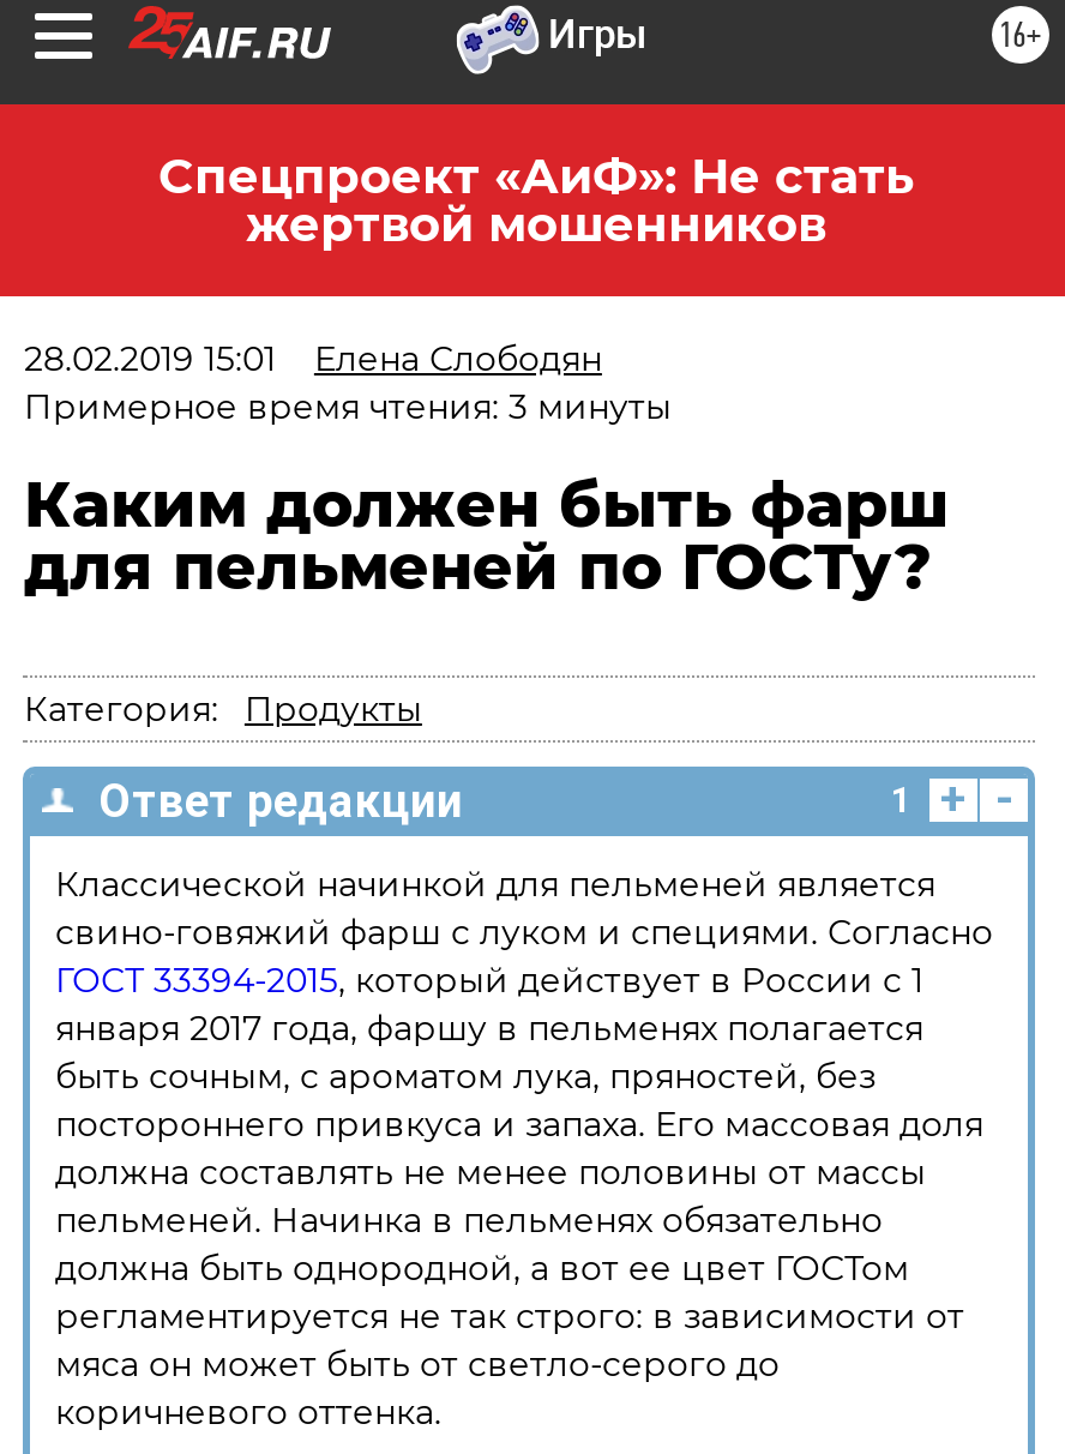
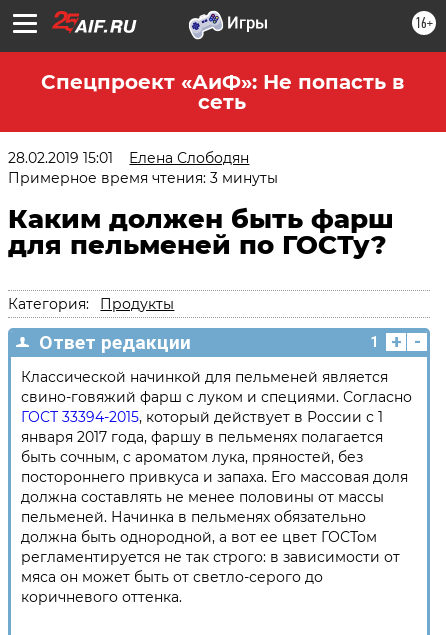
[158,148,914,253] Спецпроект «АиФ»: Не стать | жертвой мошенников -> [40,70,403,114] Спецпроект «АиФ»: Не попасть в | сеть

